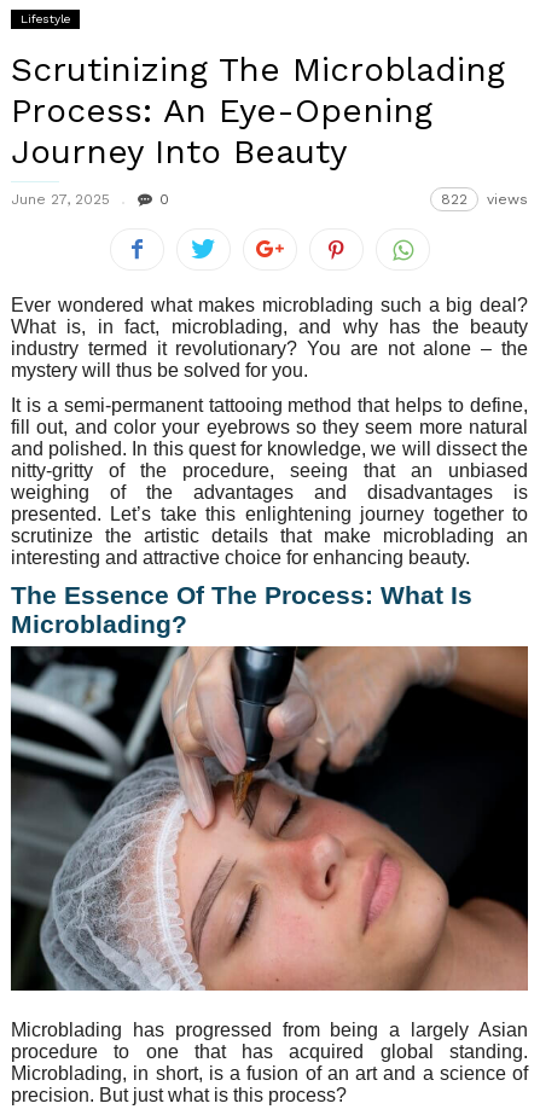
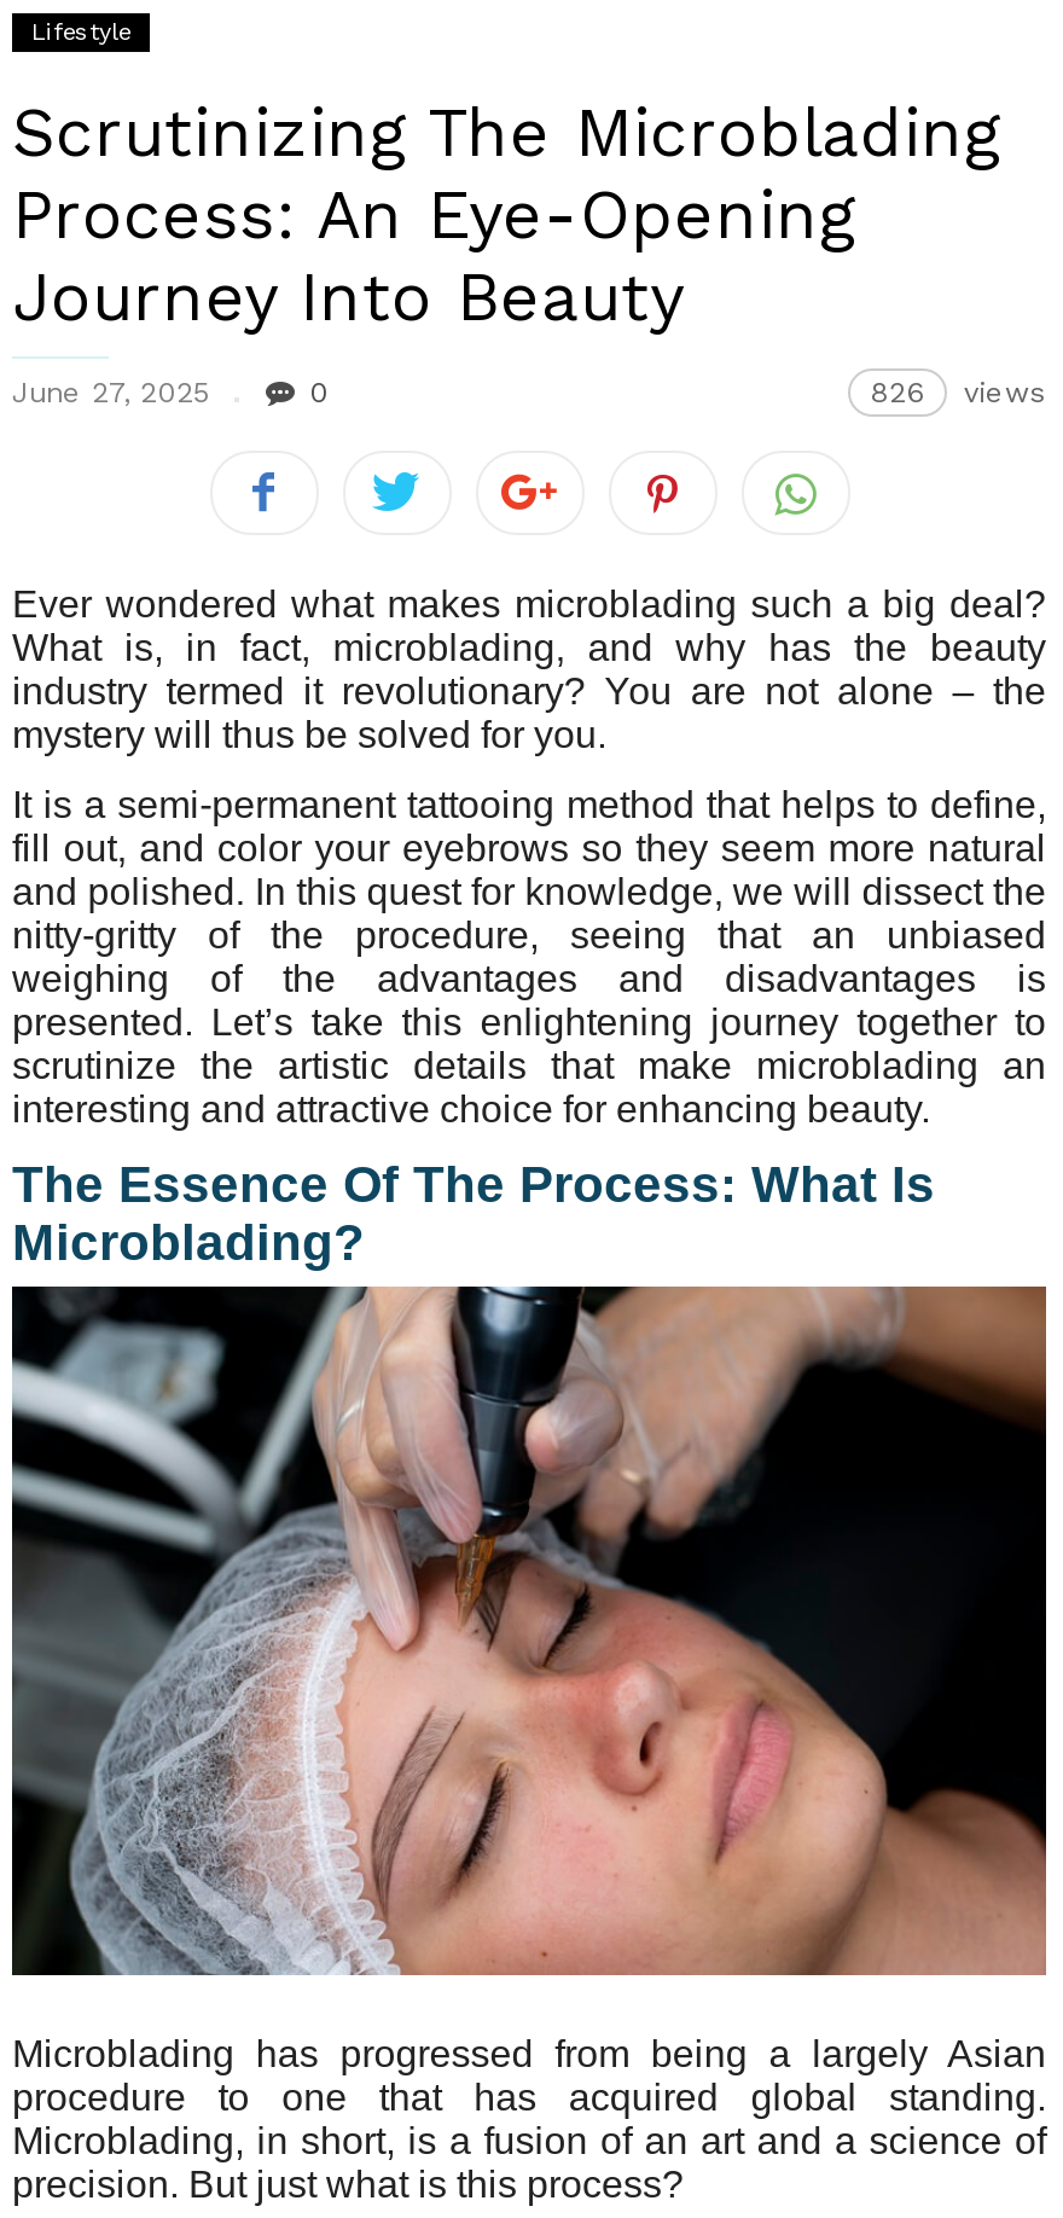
[441,191,528,208] 822 views -> [870,376,1046,410] 826 views

